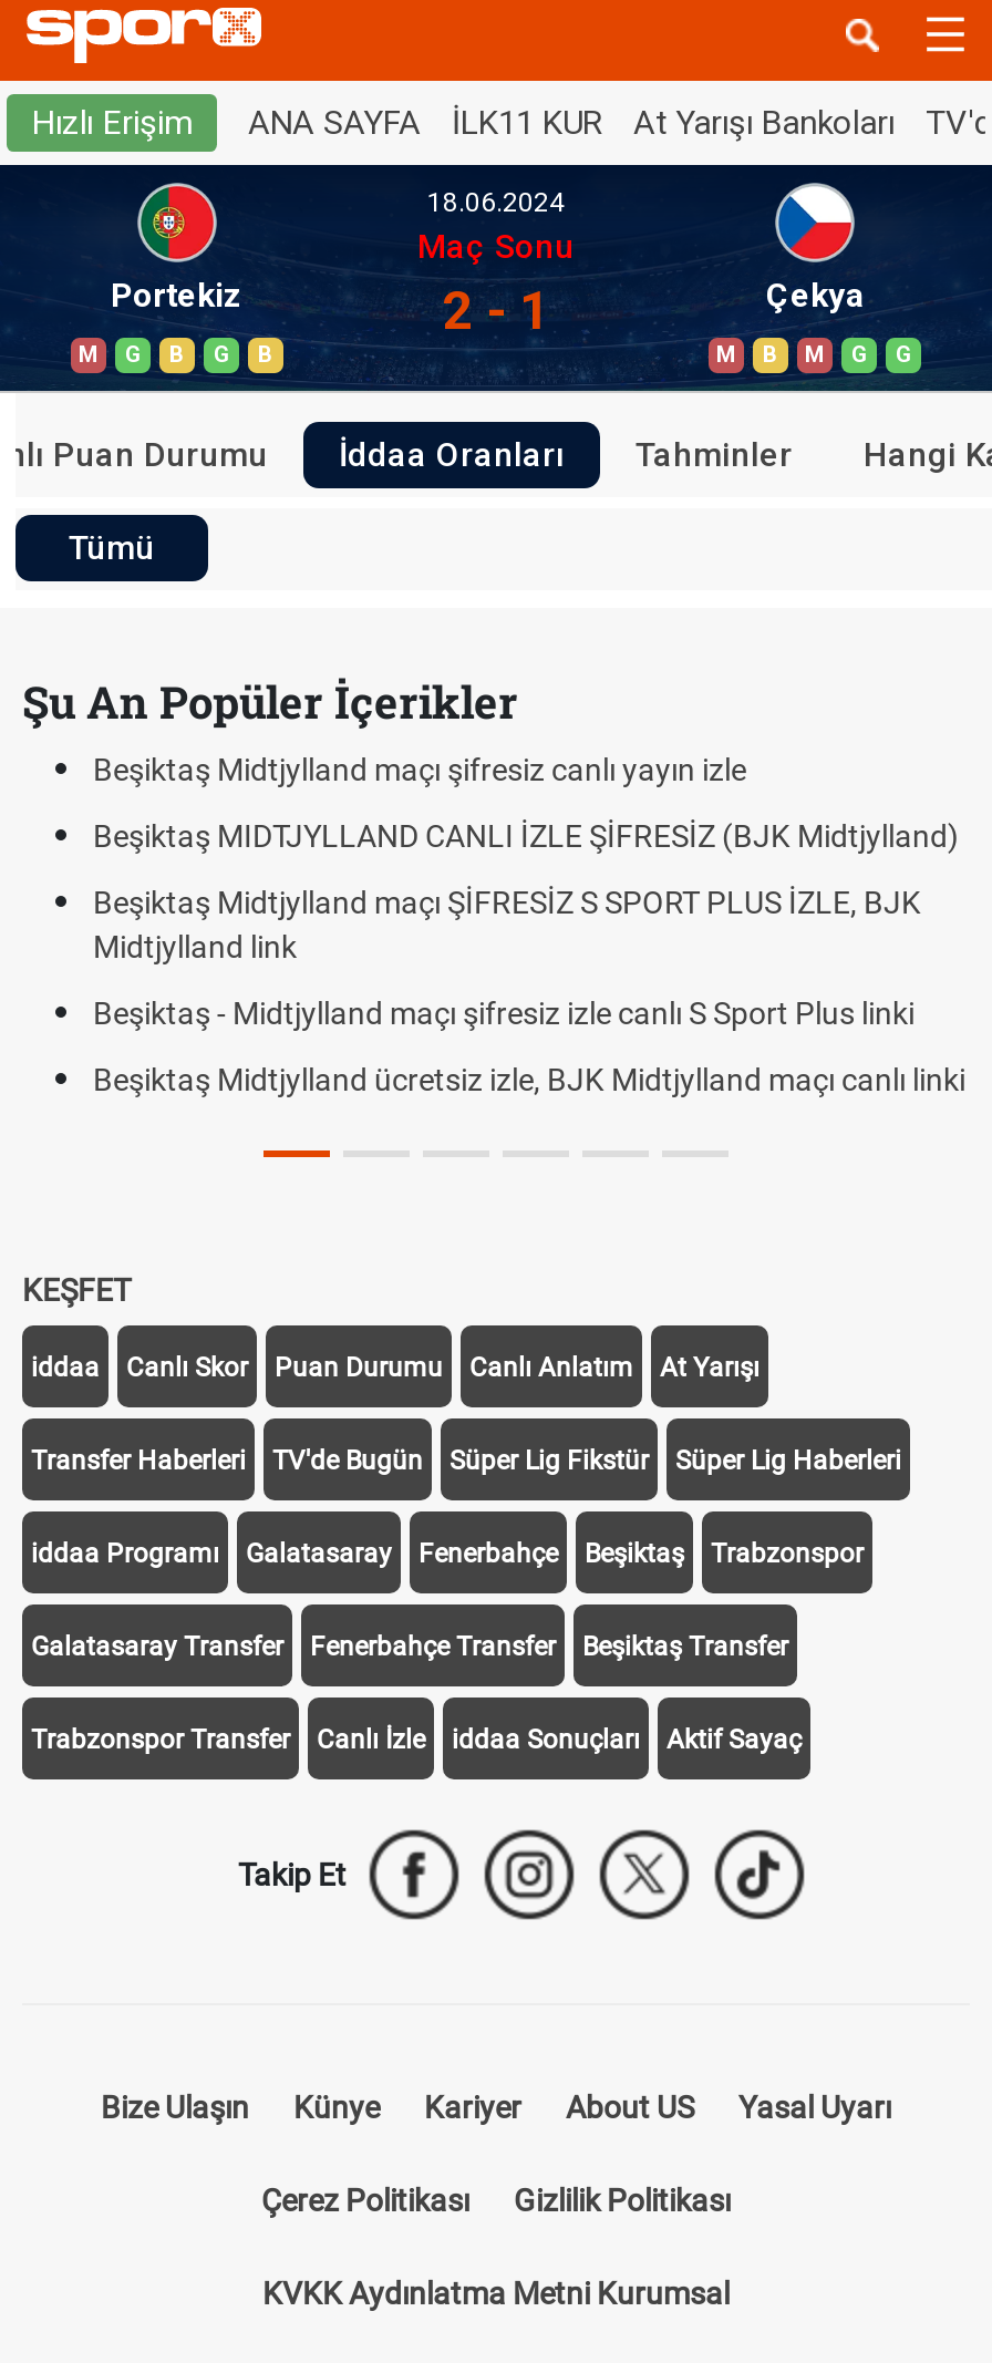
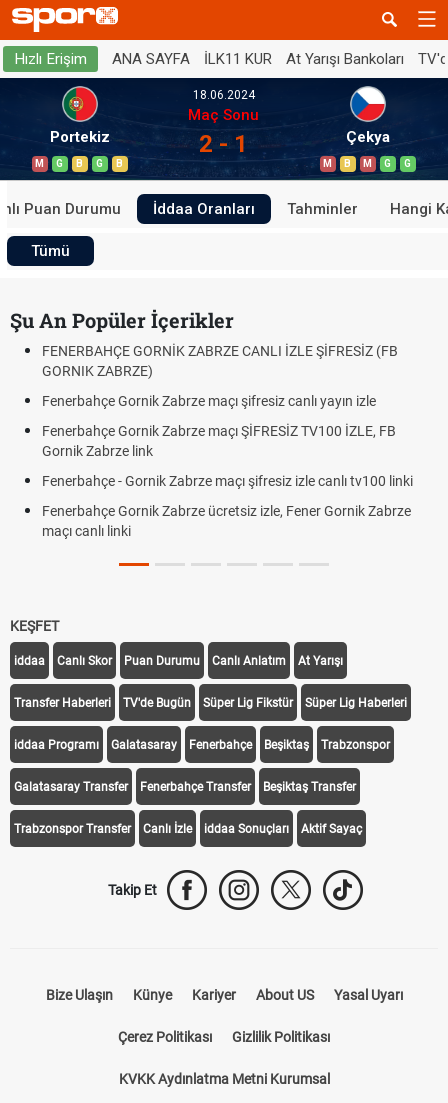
[93,752,746,787] Beşiktaş Midtjylland maçı şifresiz canlı yayın izle -> [42,343,398,379] FENERBAHÇE GORNİK ZABRZE CANLI İZLE ŞİFRESİZ (FB | GORNIK ZABRZE)
[93,818,959,854] Beşiktaş MIDTJYLLAND CANLI İZLE ŞİFRESİZ (BJK Midtjylland) -> [42,393,376,409] Fenerbahçe Gornik Zabrze maçı şifresiz canlı yayın izle
[93,885,921,964] Beşiktaş Midtjylland maçı ŞİFRESİZ S SPORT PLUS İZLE, BJK | Midtjylland link -> [42,423,396,459] Fenerbahçe Gornik Zabrze maçı ŞİFRESİZ TV100 İZLE, FB | Gornik Zabrze link
[93,995,914,1031] Beşiktaş - Midtjylland maçı şifresiz izle canlı S Sport Plus linki -> [42,473,413,489] Fenerbahçe - Gornik Zabrze maçı şifresiz izle canlı tv100 linki
[93,1062,965,1097] Beşiktaş Midtjylland ücretsiz izle, BJK Midtjylland maçı canlı linki -> [42,503,411,539] Fenerbahçe Gornik Zabrze ücretsiz izle, Fener Gornik Zabrze | maçı canlı linki

